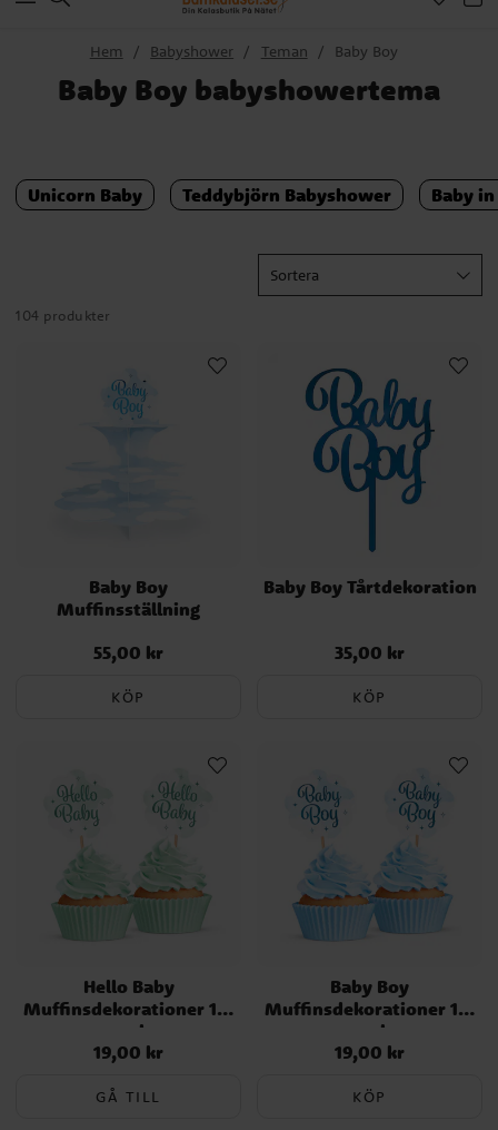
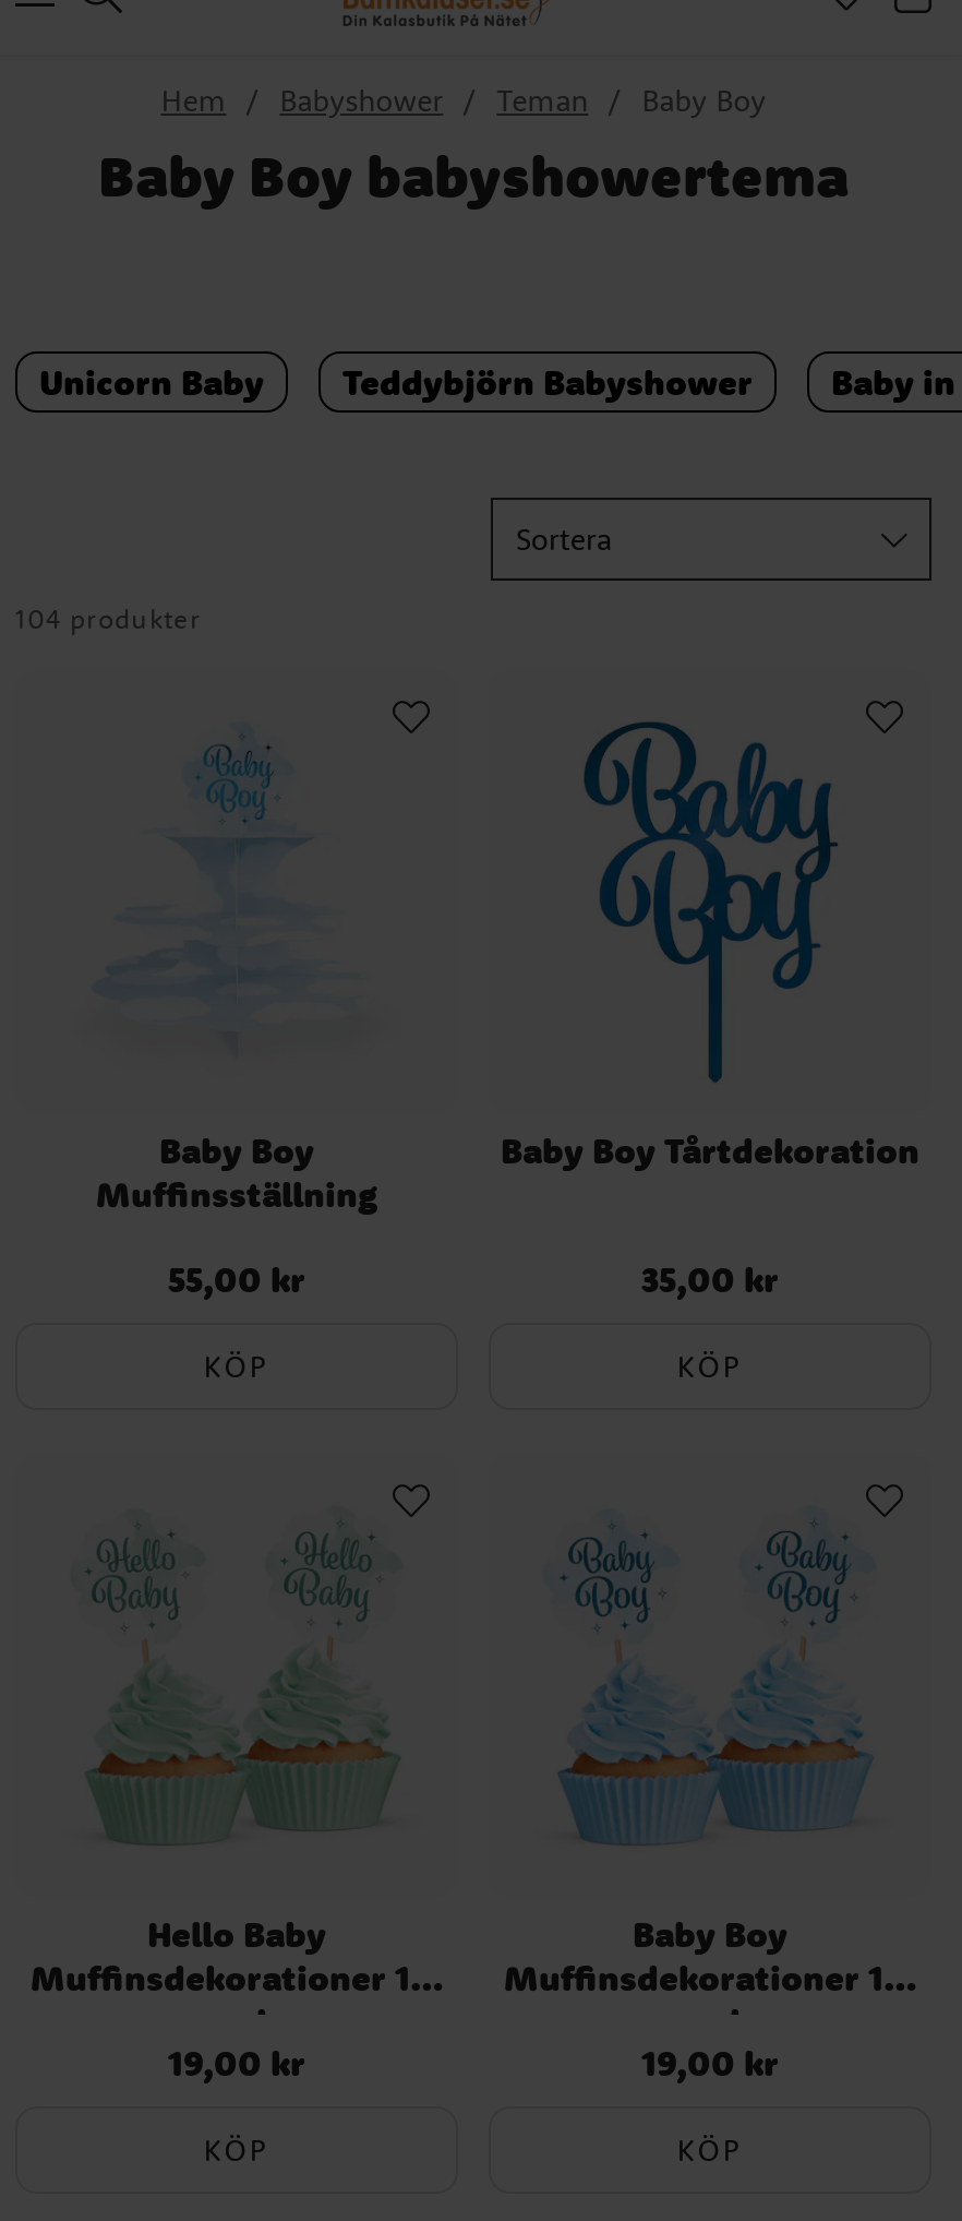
[96,1086,161,1106] GÅ TILL -> [203,2130,270,2169] KÖP

